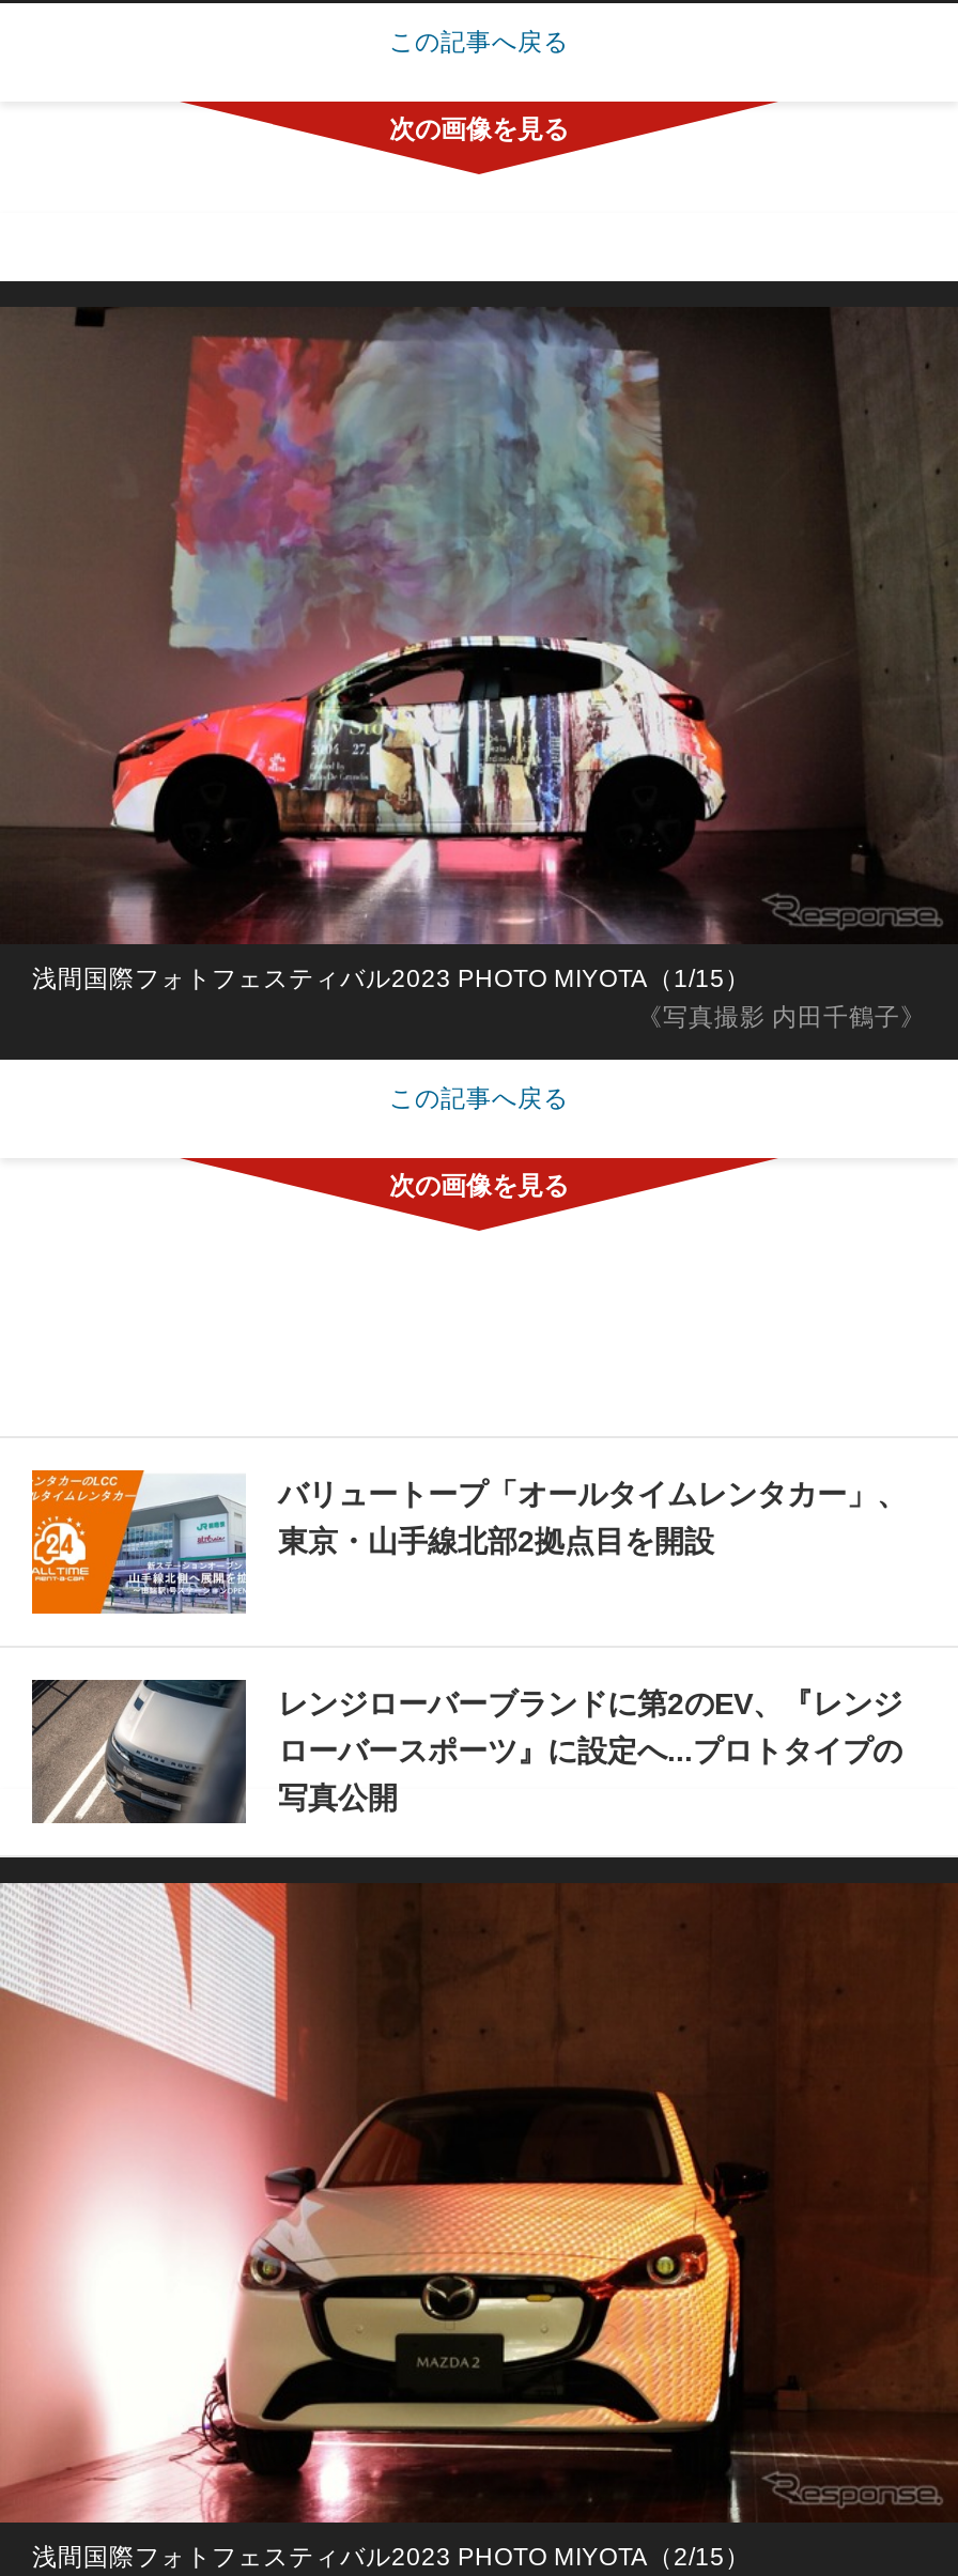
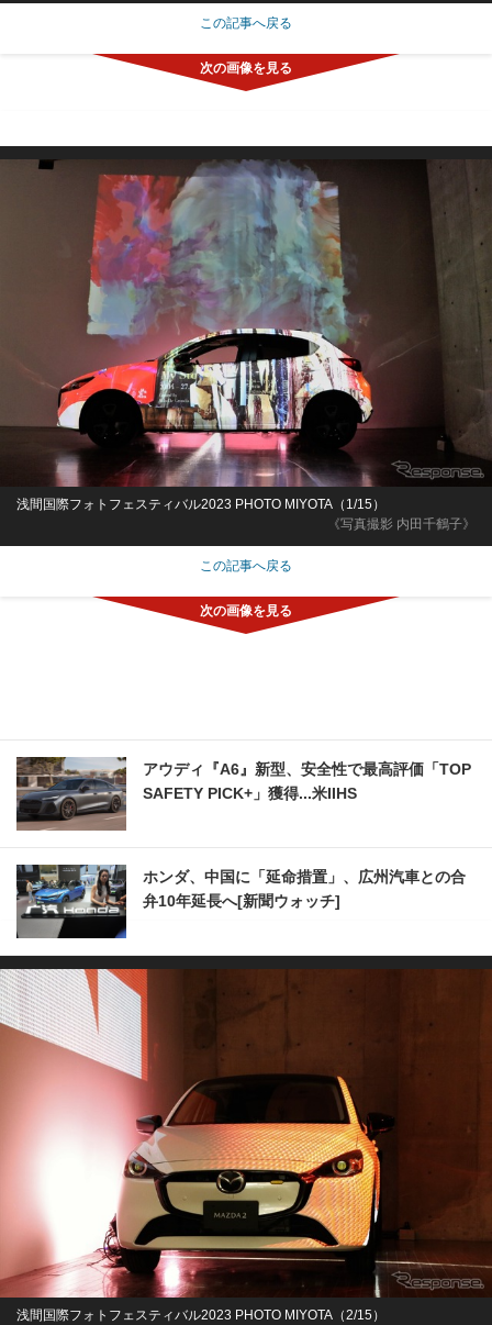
[30,1468,907,1616] [image] | バリュートープ「オールタイムレンタカー」、 | 東京・山手線北部2拠点目を開設 -> [15,756,471,832] [image] | アウディ『A6』新型、安全性で最高評価「TOP | SAFETY PICK+」獲得...米IIHS
[32,1680,902,1825] [image] | レンジローバーブランドに第2のEV、『レンジ | ローバースポーツ』に設定へ...プロトタイプの | 写真公開 -> [16,865,466,939] [image] | ホンダ、中国に「延命措置」、広州汽車との合 | 弁10年延長へ[新聞ウォッチ]

